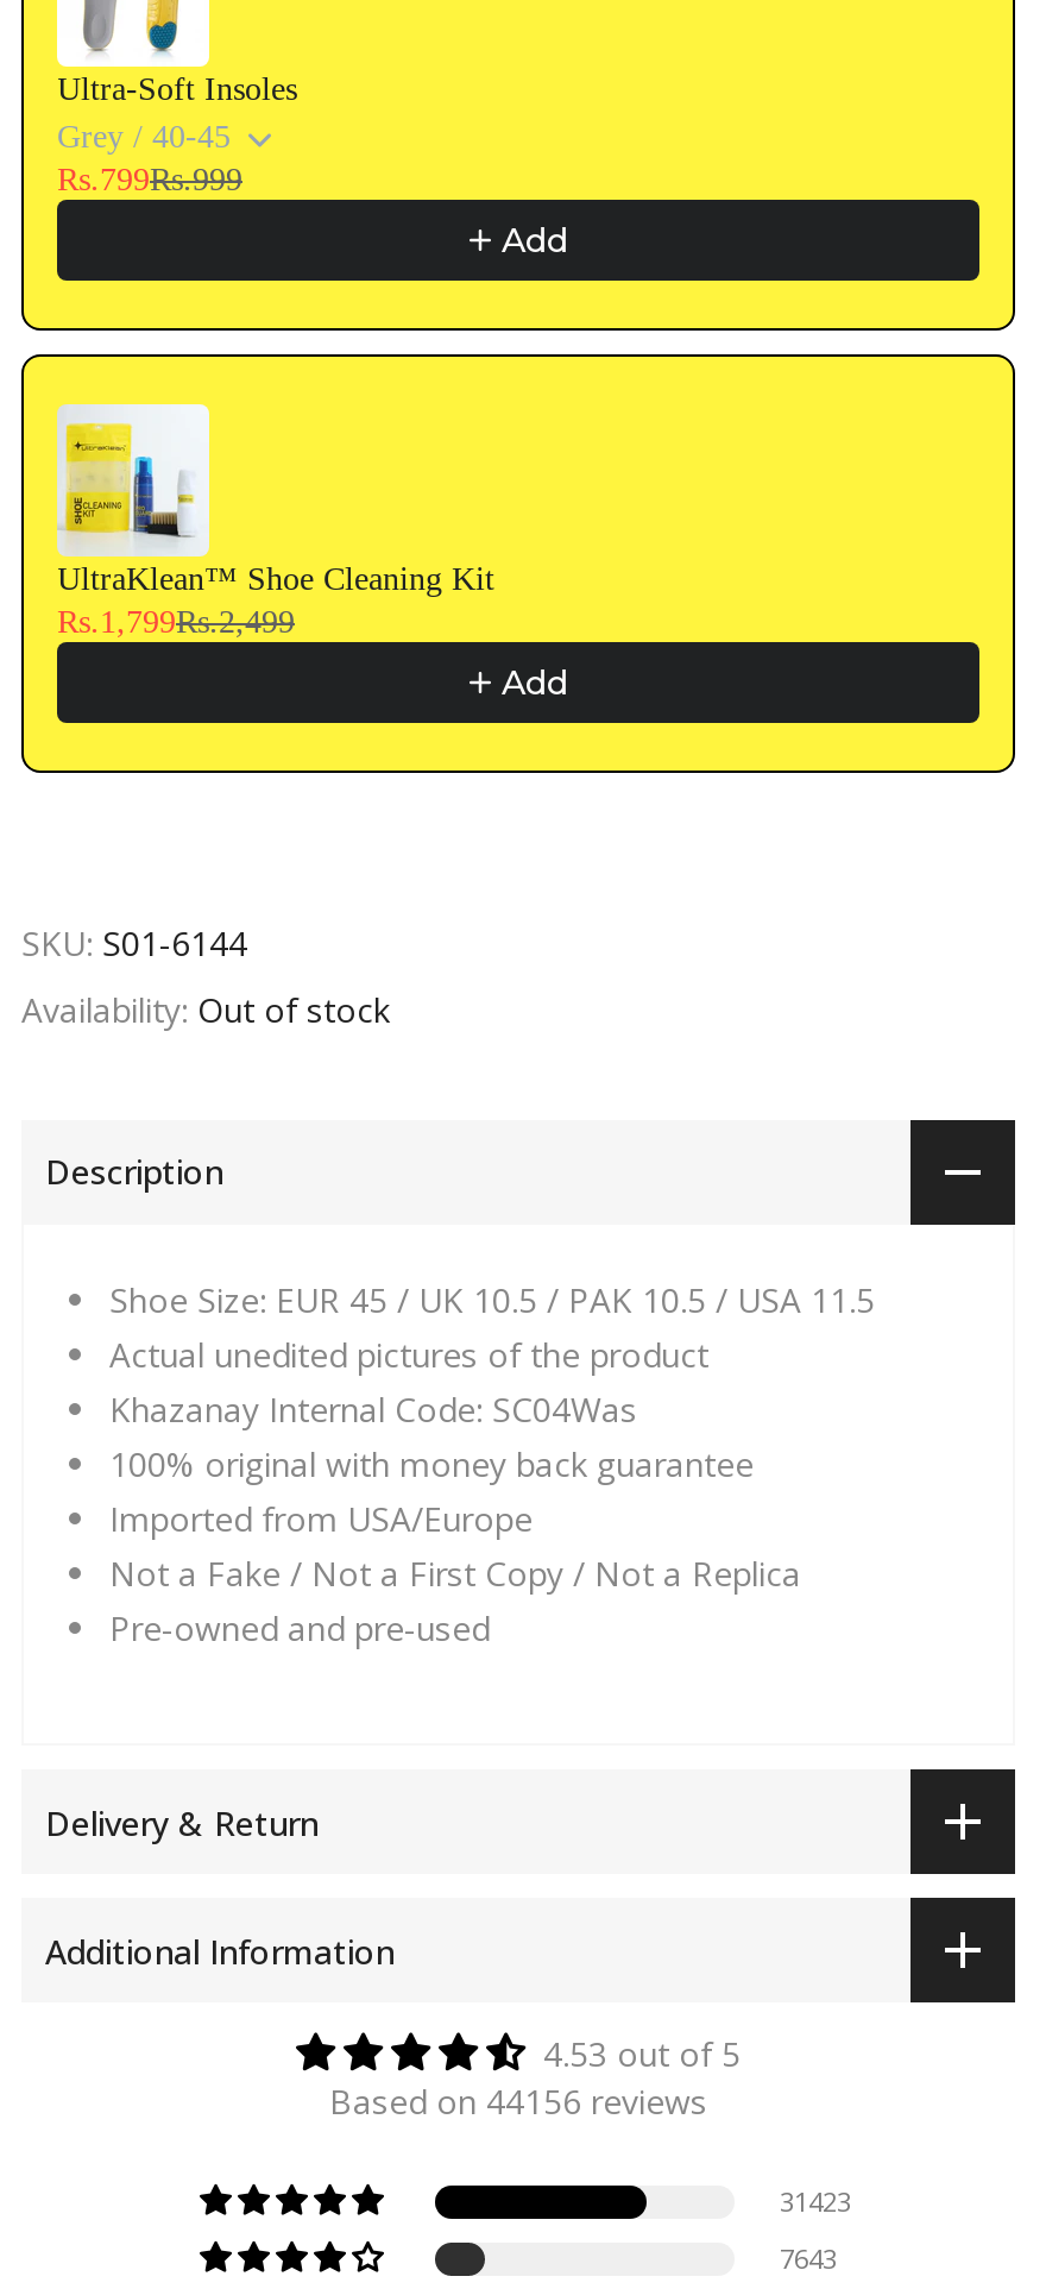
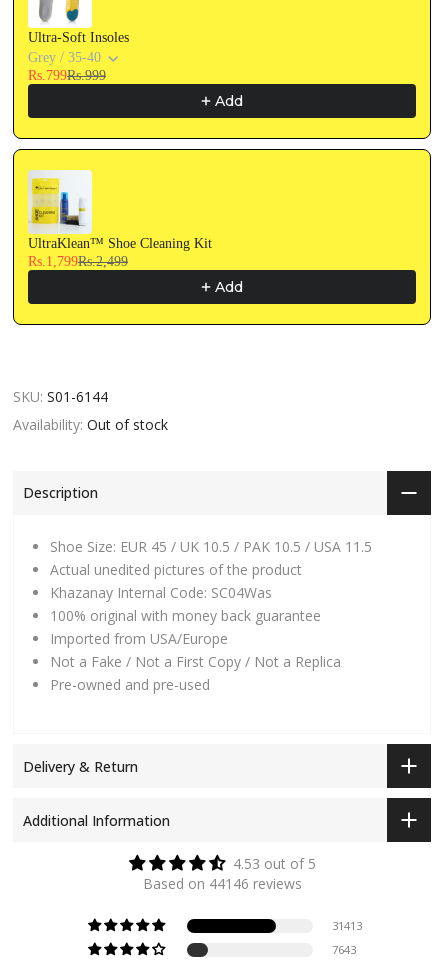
[57,118,231,154] Grey / 40-45 -> [28,50,101,65] Grey / 35-40
[329,2079,707,2124] Based on 44156 reviews -> [142,874,301,893] Based on 44146 reviews
[780,2184,851,2219] 31423 -> [332,918,362,933] 31413

